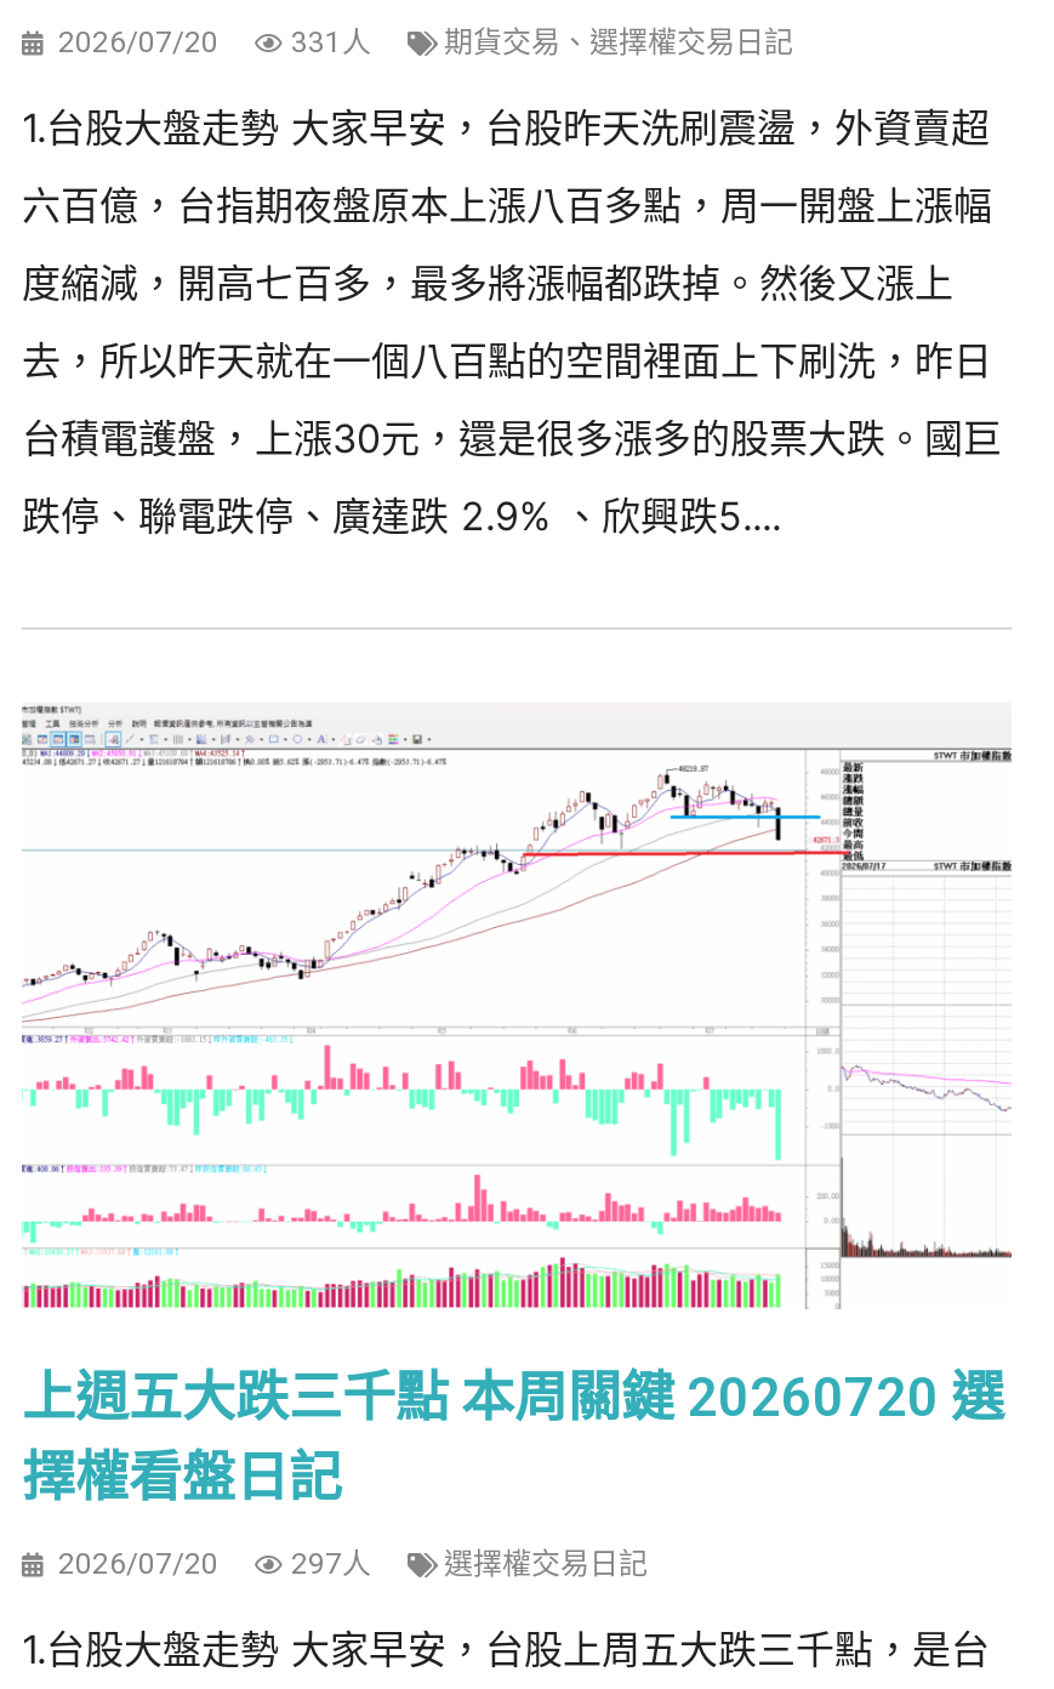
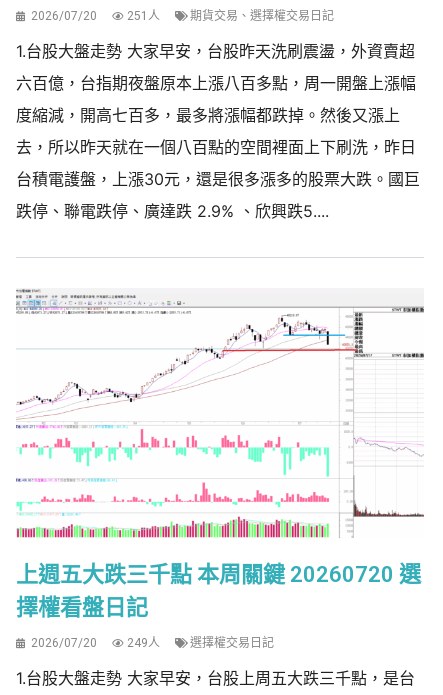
[291,25,371,59] 331人 -> [127,9,160,23] 251人
[291,1547,371,1581] 297人 -> [127,636,160,650] 249人

